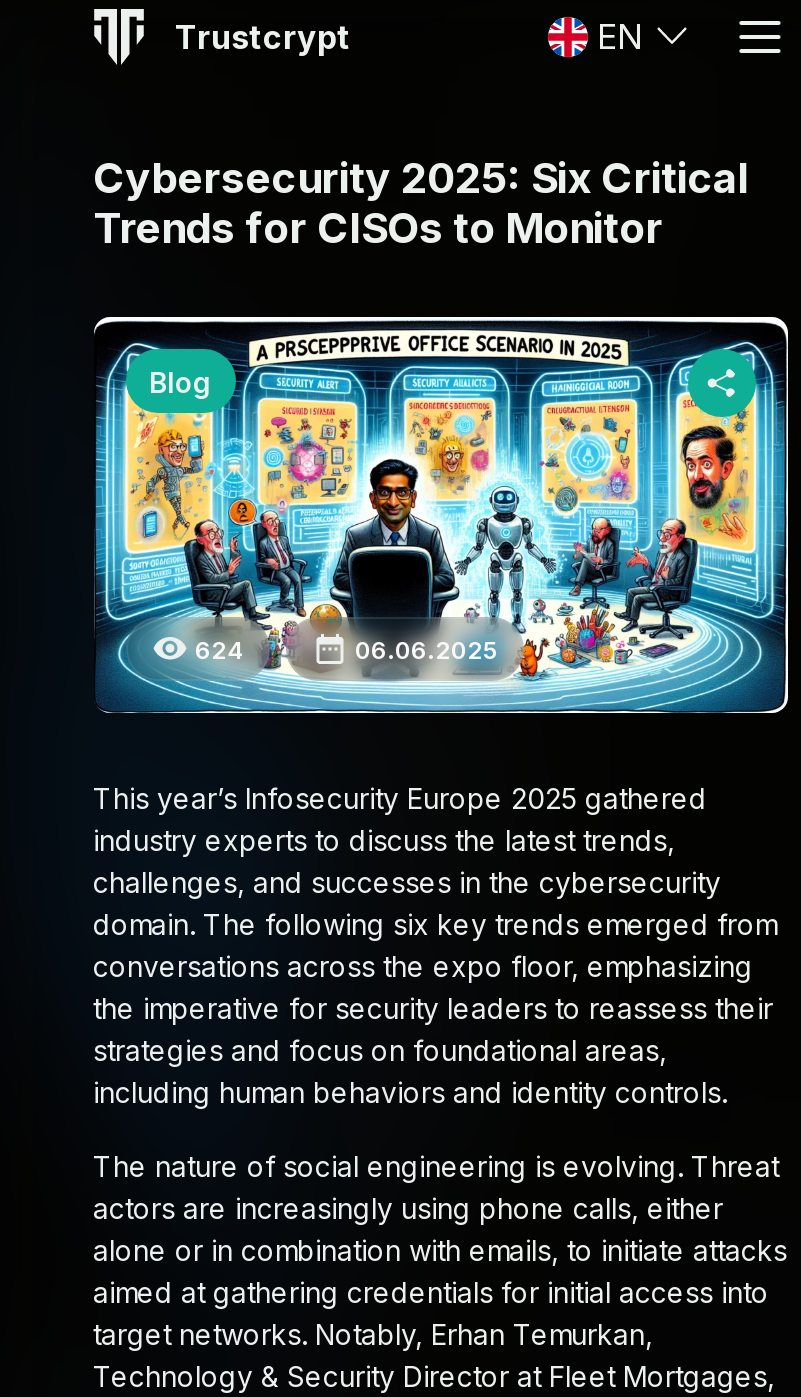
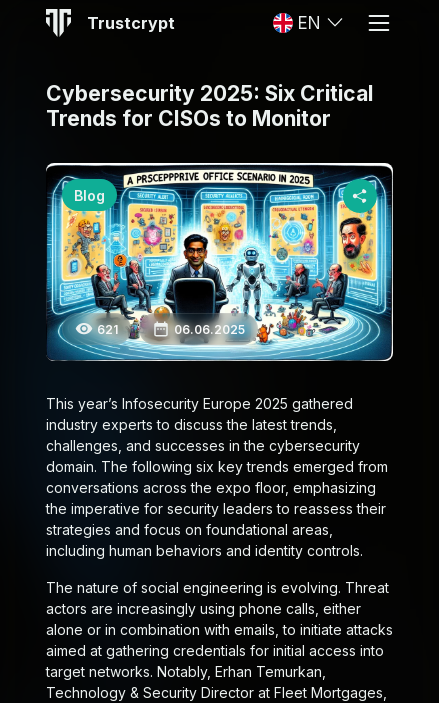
[195,634,243,664] 624 -> [96,322,117,337] 621

